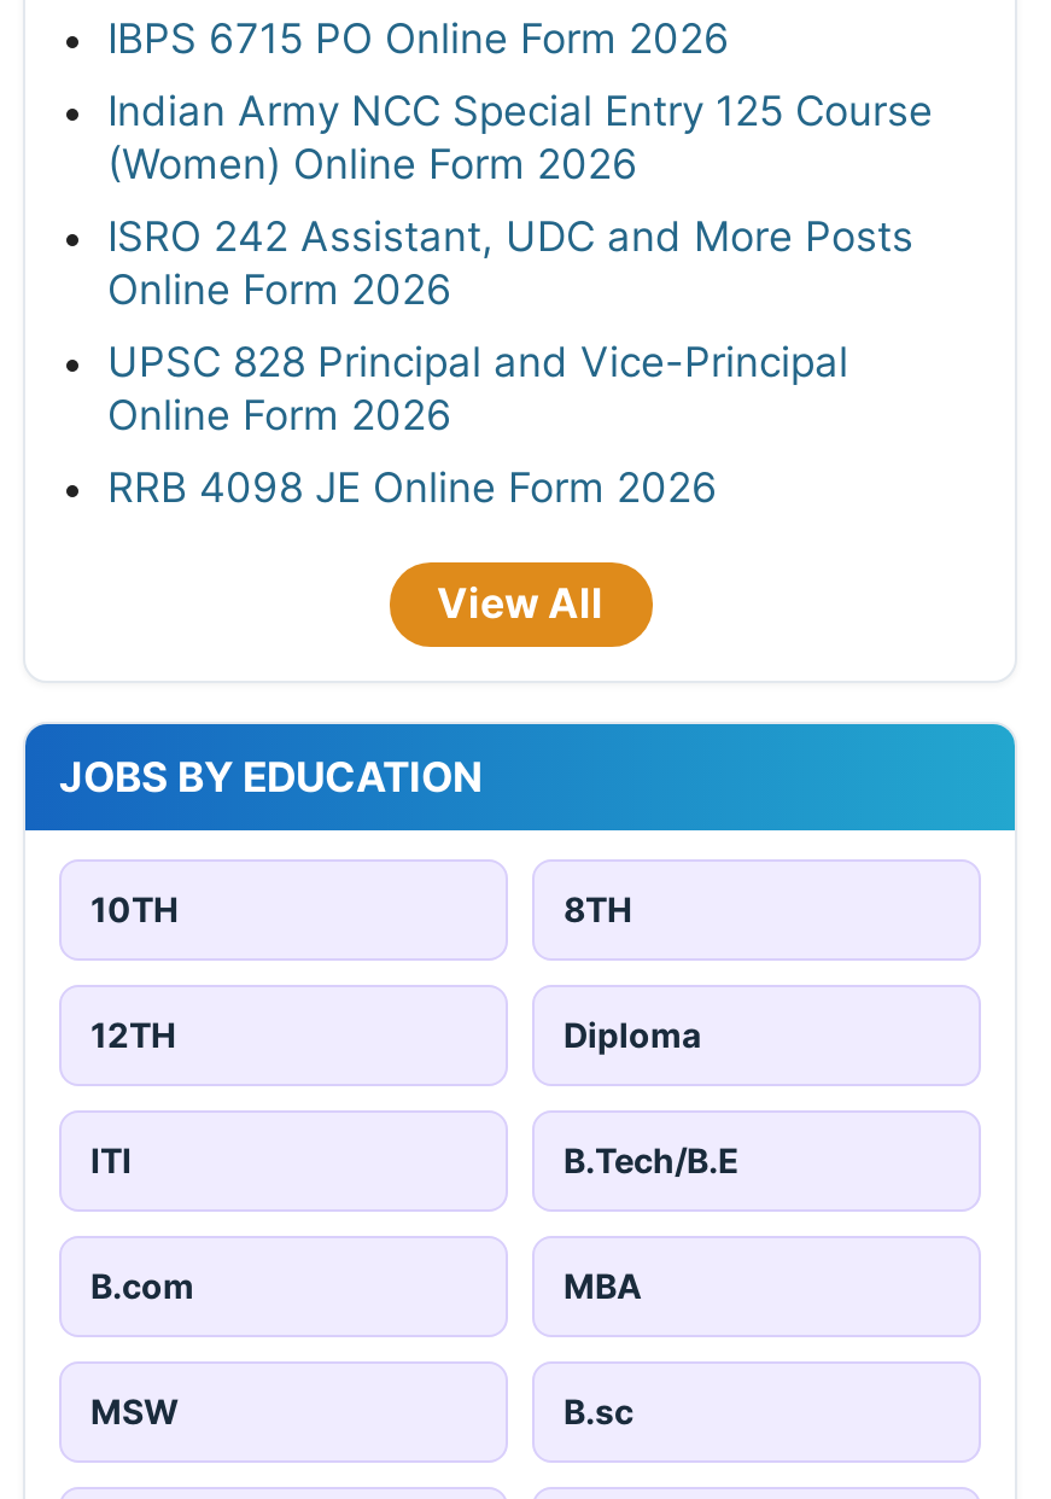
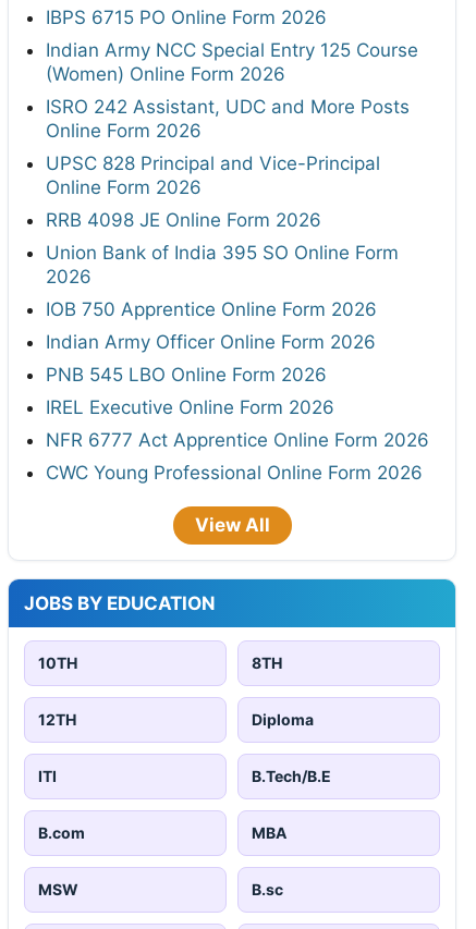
none -> [46,242,429,484] Union Bank of India 395 SO Online Form | 2026 | IOB 750 Apprentice Online Form 2026 | Indian Army Officer Online Form 2026 | PNB 545 LBO Online Form 2026 | IREL Executive Online Form 2026 | NFR 6777 Act Apprentice Online Form 2026 | CWC Young Professional Online Form 2026

